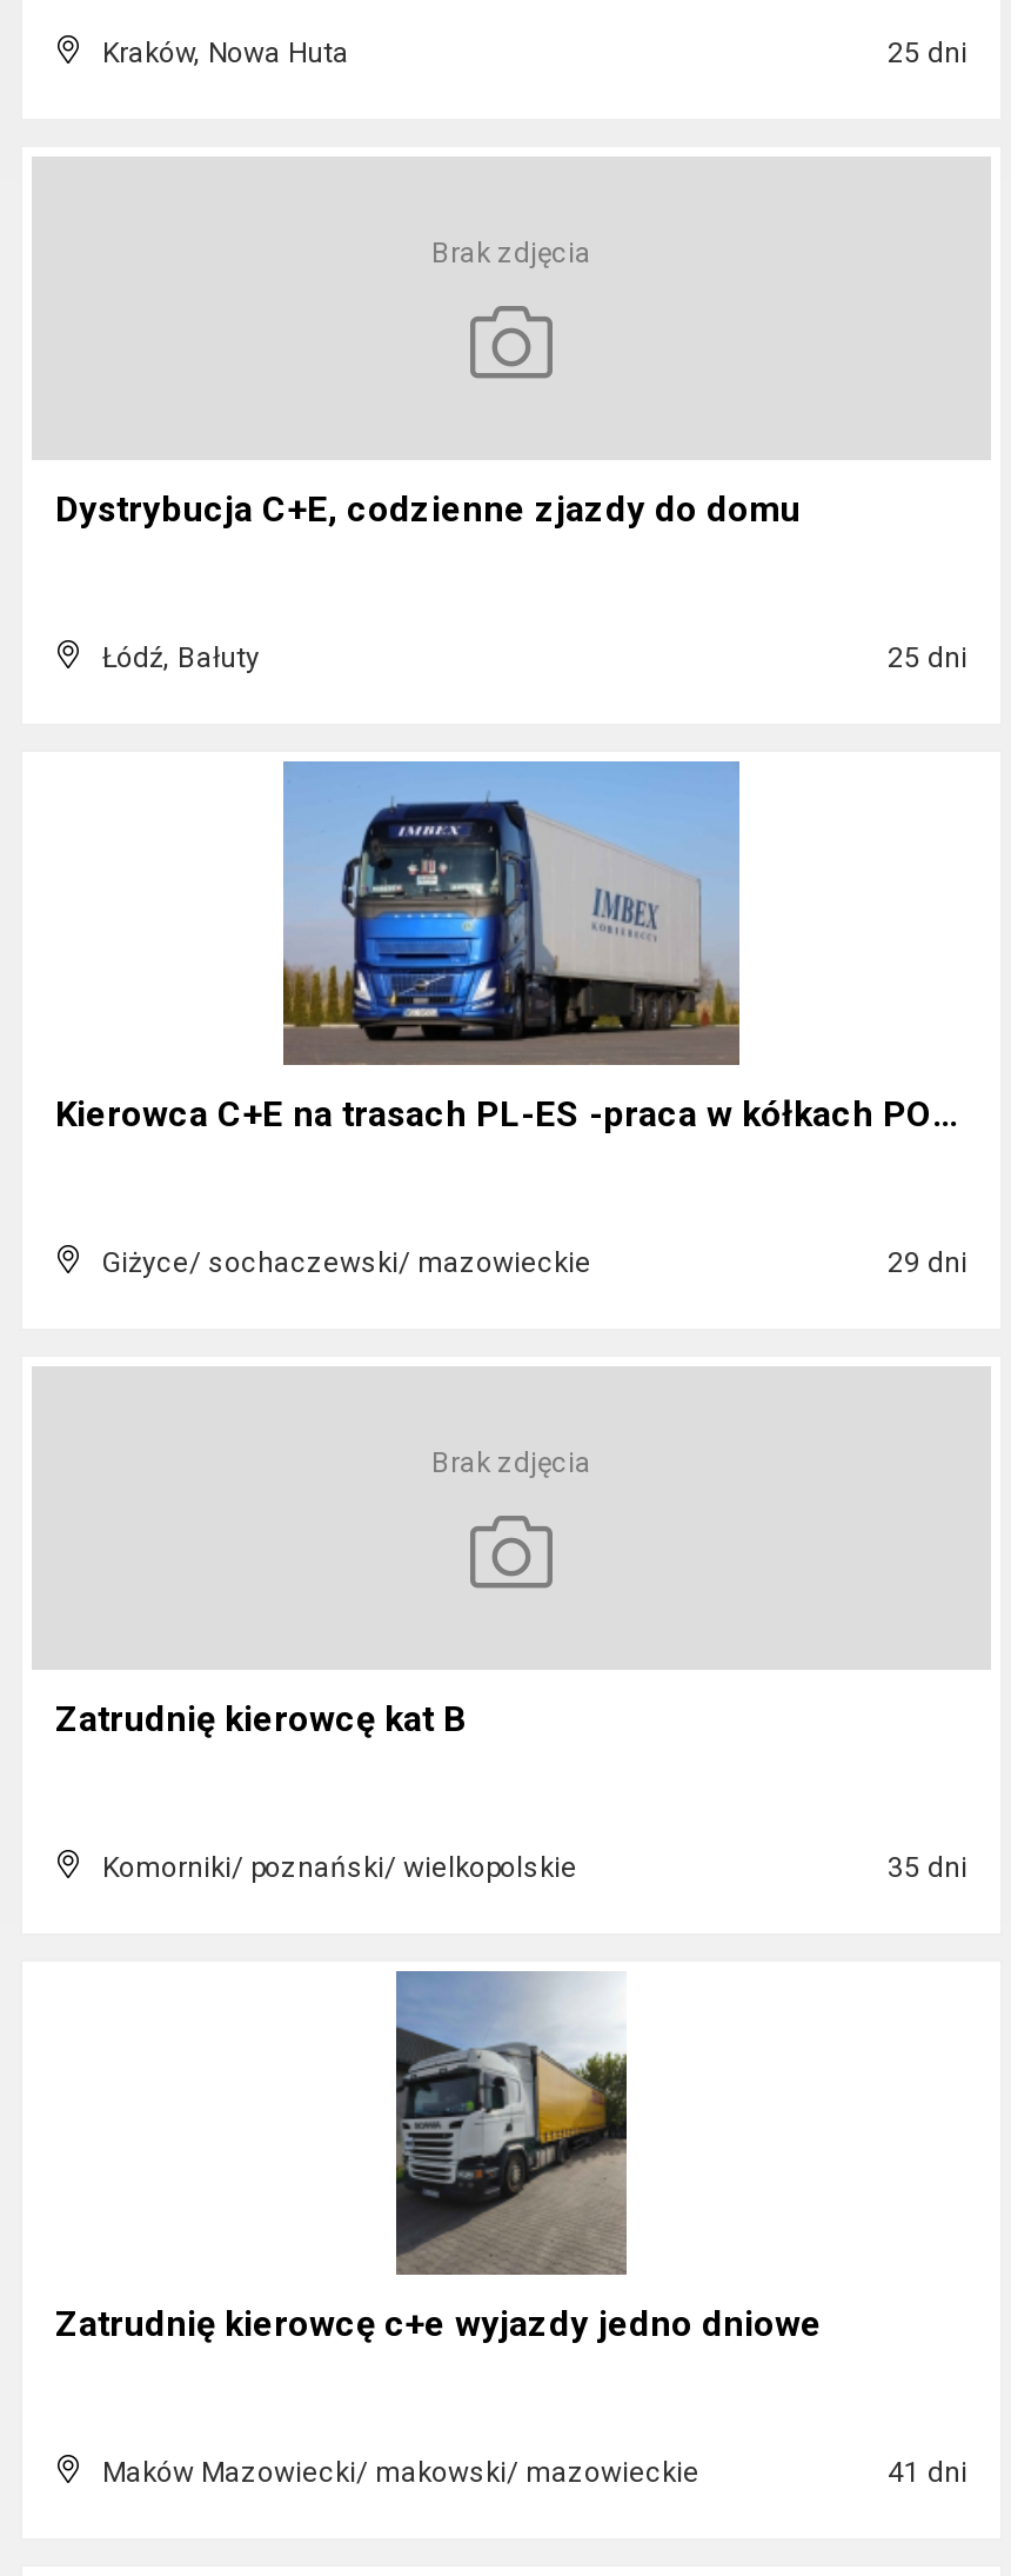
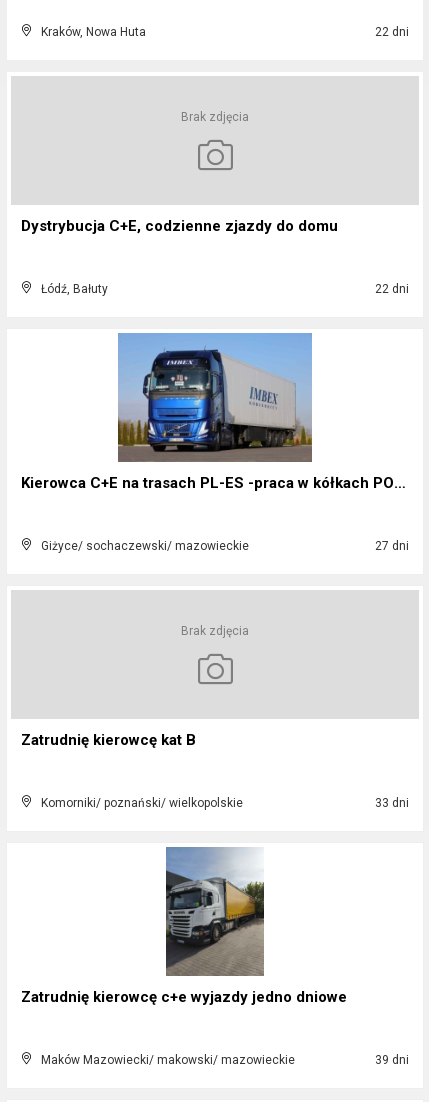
[881,36,968,69] 25 dni -> [372,25,409,39] 22 dni
[881,641,968,674] 25 dni -> [372,282,409,296] 22 dni
[881,1246,968,1279] 29 dni -> [372,539,409,553] 27 dni
[881,1851,968,1884] 35 dni -> [372,796,409,810] 33 dni
[881,2456,968,2489] 41 dni -> [372,1053,409,1067] 39 dni

